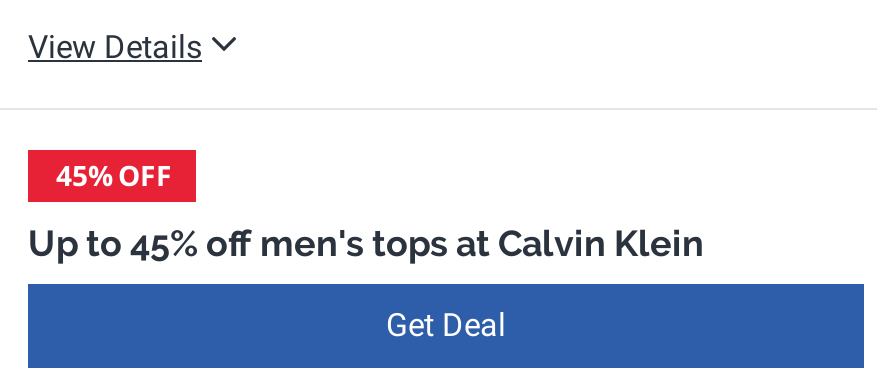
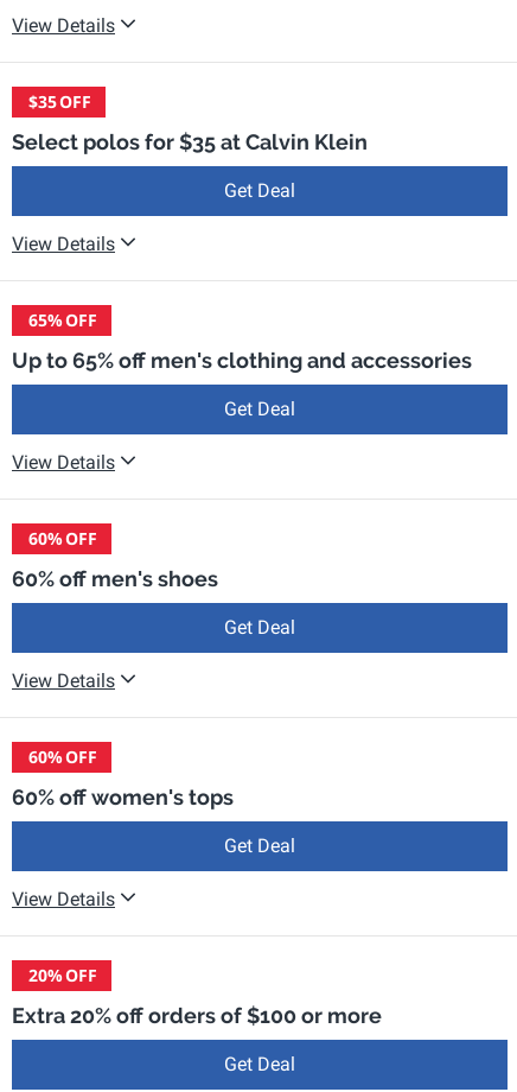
[28,156,704,264] 45% OFF | Up to 45% off men's tops at Calvin Klein -> [12,90,472,1028] $35 OFF | Select polos for $35 at Calvin Klein | Get Deal | View Details | 65% OFF | Up to 65% off men's clothing and accessories | Get Deal | View Details | 60% OFF | 60% off men's shoes | Get Deal | View Details | 60% OFF | 60% off women's tops | Get Deal | View Details | 20% OFF | Extra 20% off orders of $100 or more

